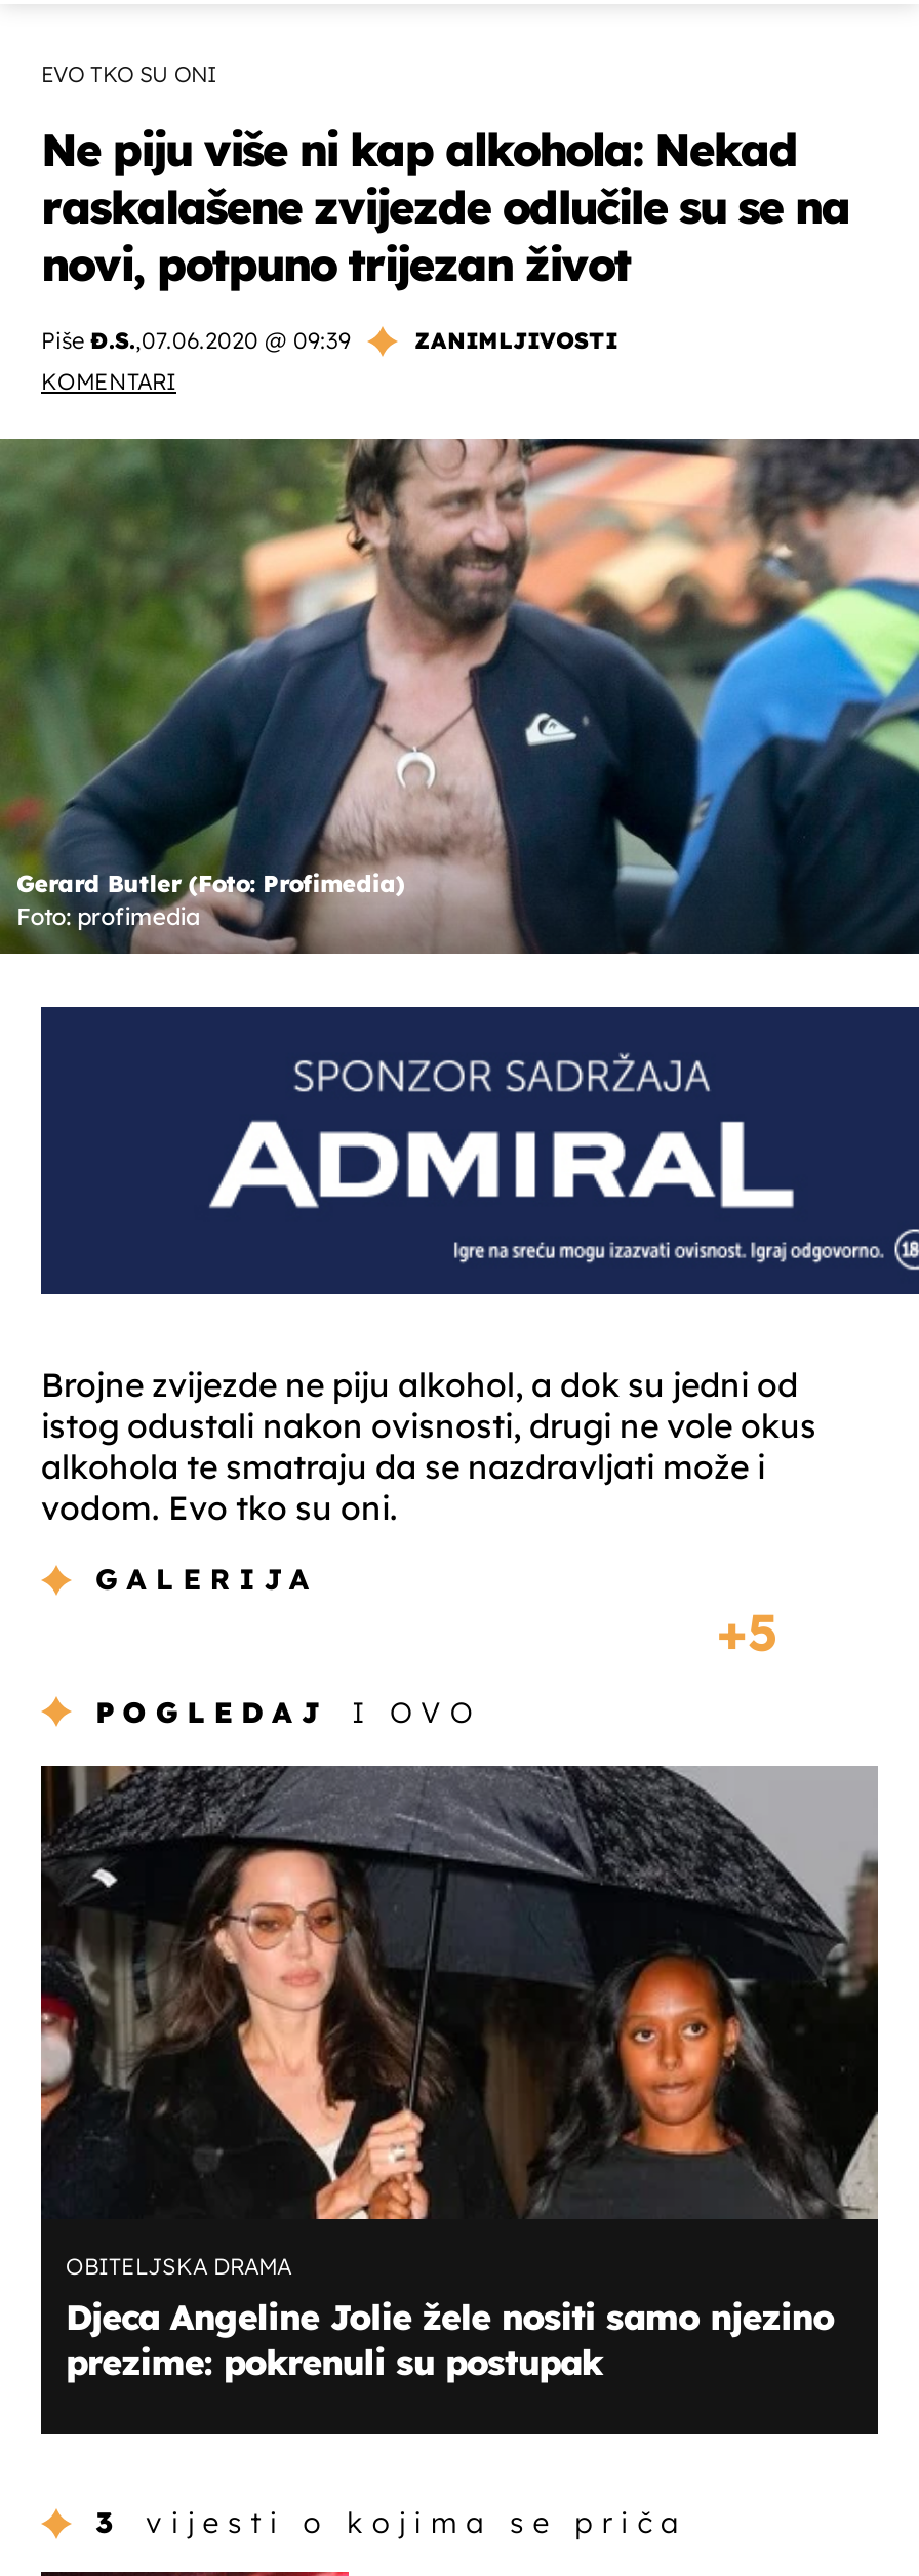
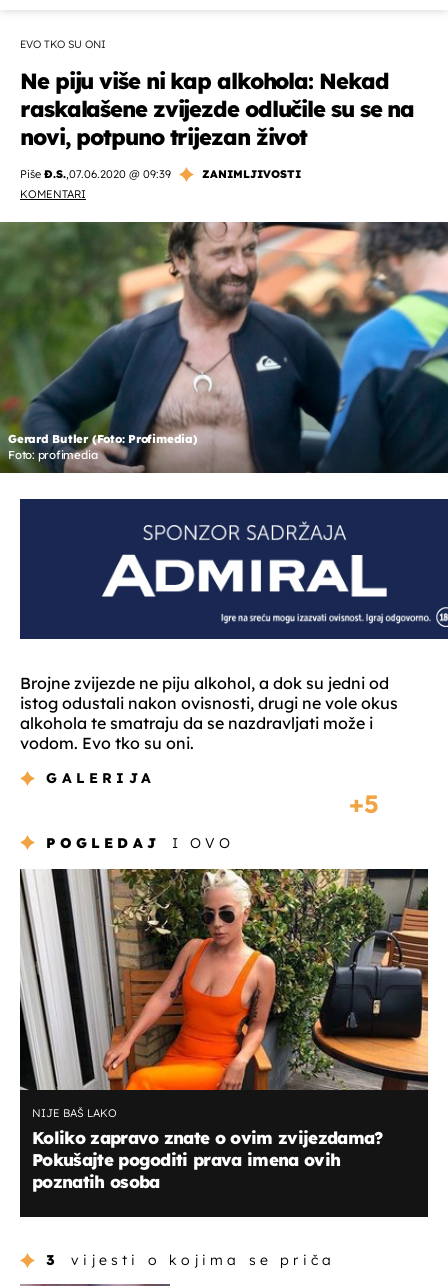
[39,1764,880,2384] [image] | OBITELJSKA DRAMA | Djeca Angeline Jolie žele nositi samo njezino | prezime: pokrenuli su postupak -> [19,868,429,1192] [image] | NIJE BAŠ LAKO | Koliko zapravo znate o ovim zvijezdama? | Pokušajte pogoditi prava imena ovih | poznatih osoba

